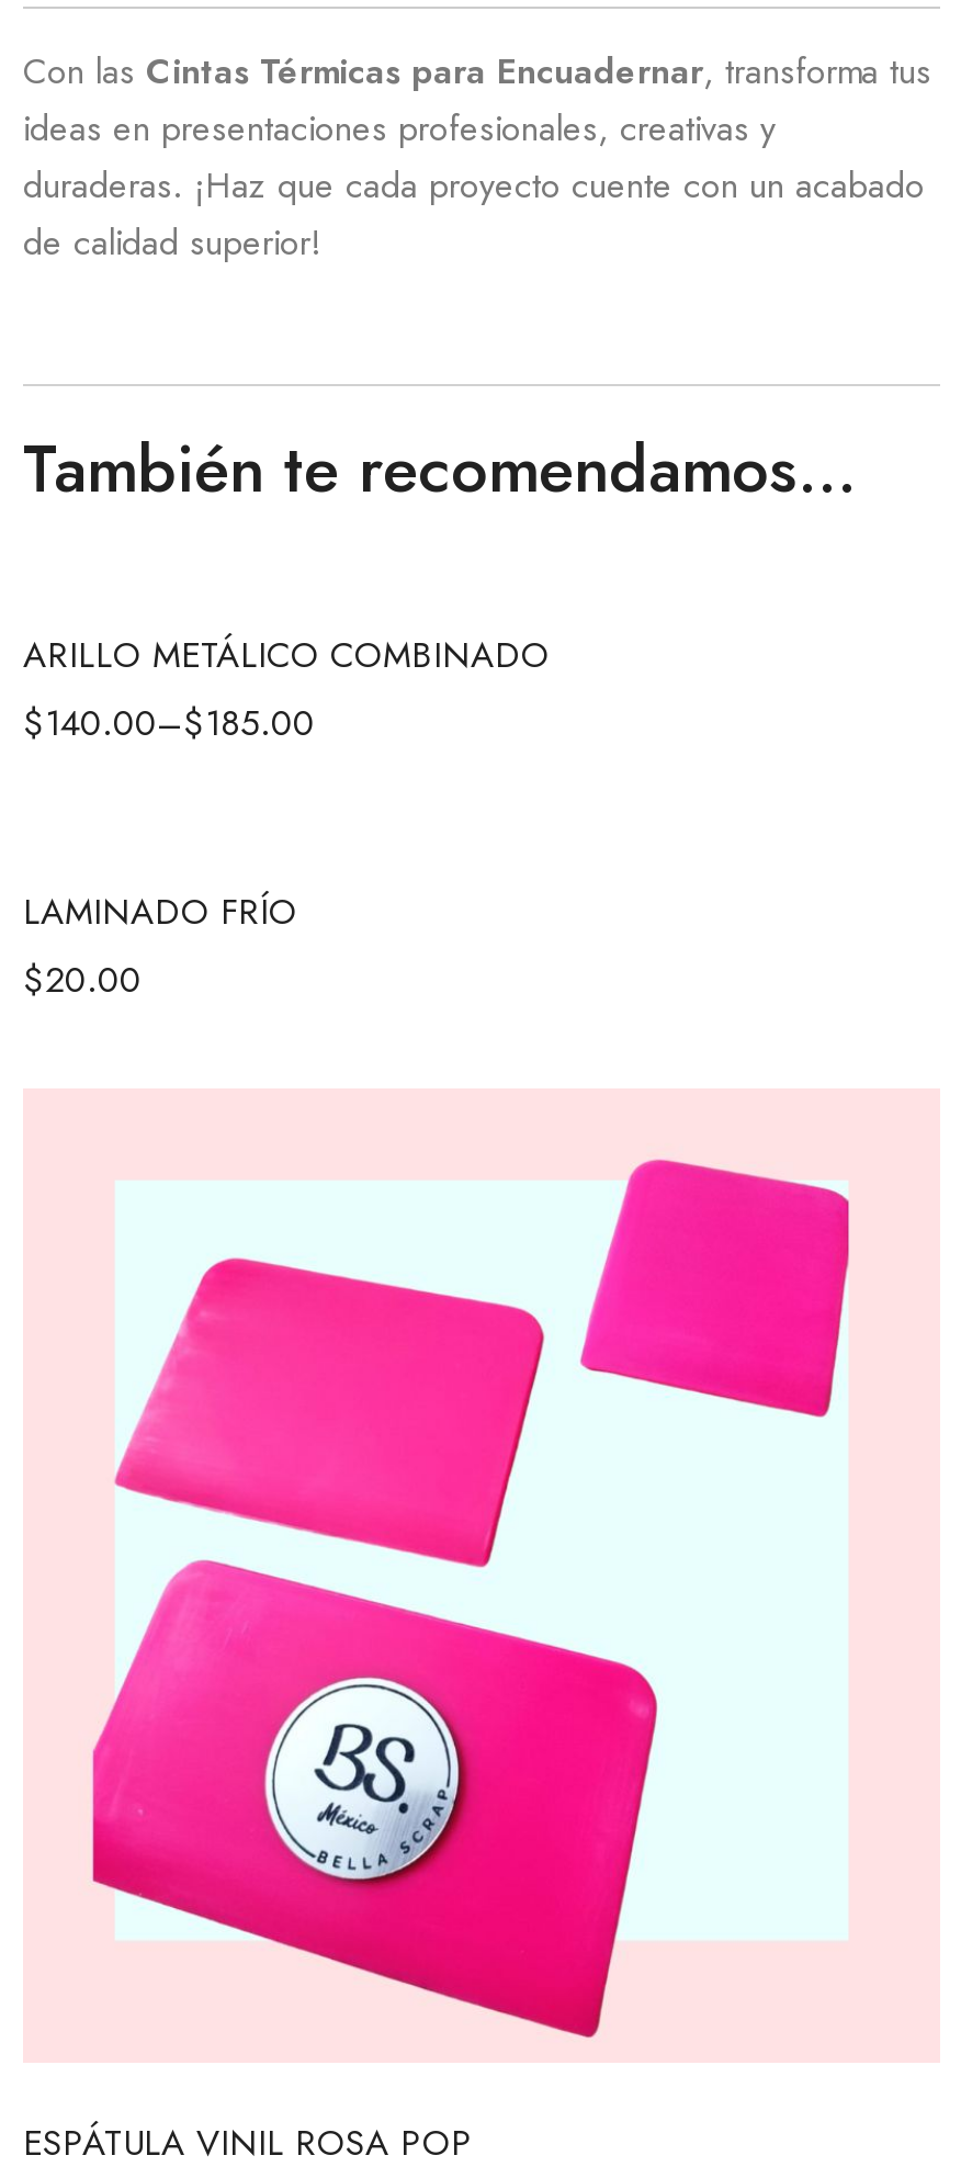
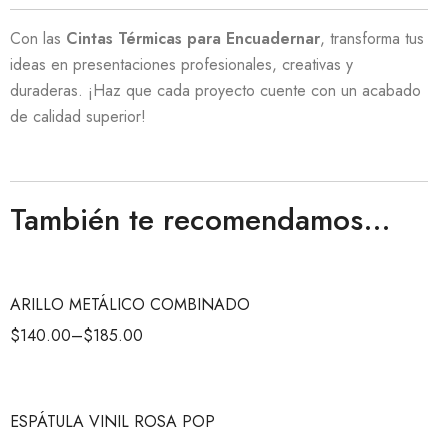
[23,886,297,1005] LAMINADO FRÍO | $20.00 -> none
[78,1146,855,2045] [image] -> none

